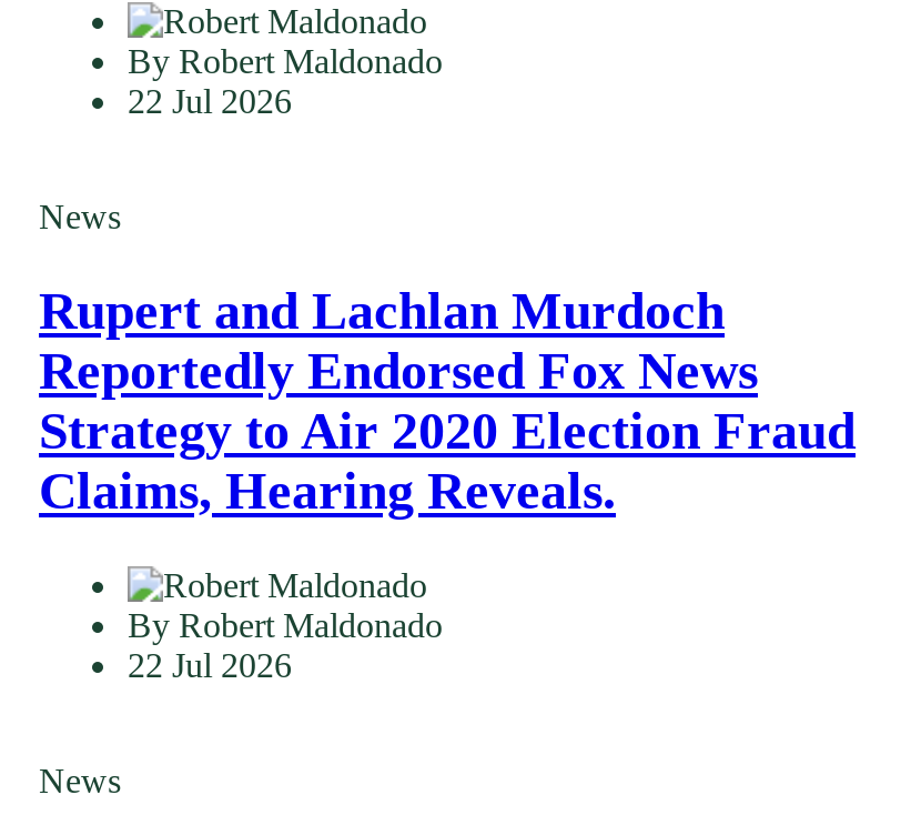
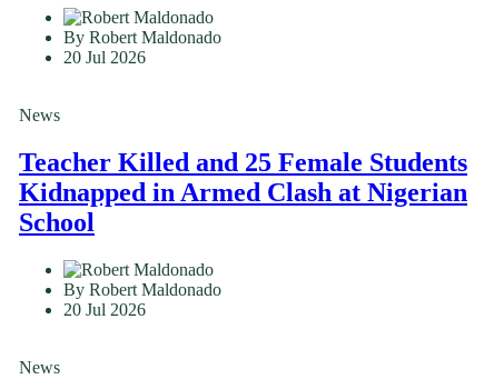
[128,82,292,120] 22 Jul 2026 -> [63,48,146,67] 20 Jul 2026
[39,282,856,519] Rupert and Lachlan Murdoch | Reportedly Endorsed Fox News | Strategy to Air 2020 Election Fraud | Claims, Hearing Reveals. -> [19,148,467,237] Teacher Killed and 25 Female Students | Kidnapped in Armed Clash at Nigerian | School
[128,646,292,683] 22 Jul 2026 -> [63,300,146,319] 20 Jul 2026

